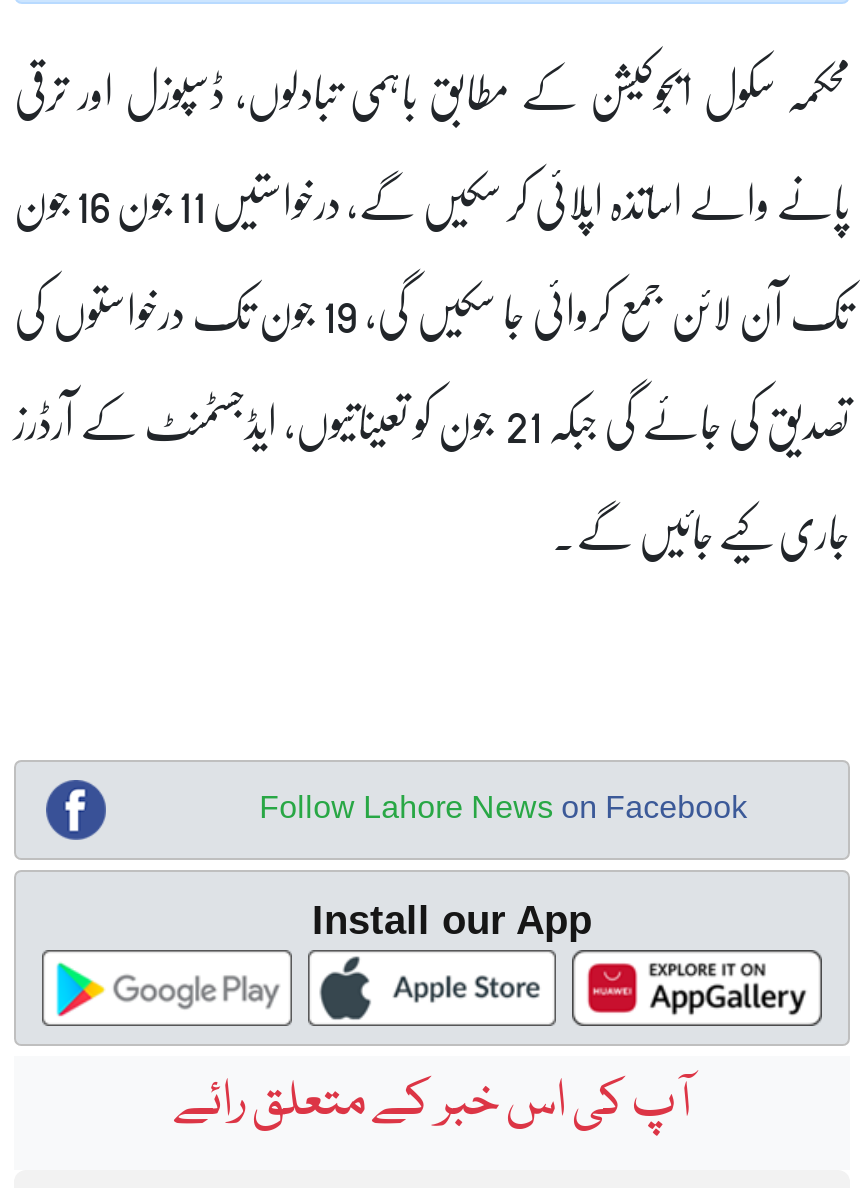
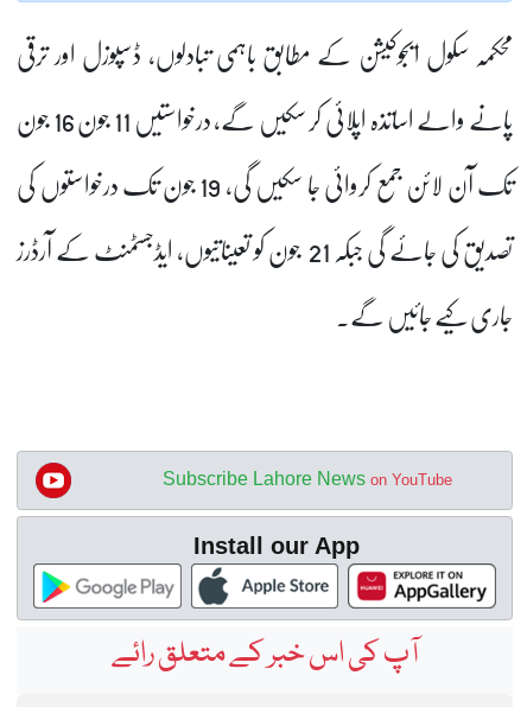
[44,778,108,842] [image] -> [34,461,72,499] [image]
[259,790,747,824] Follow Lahore News on Facebook -> [162,469,452,489] Subscribe Lahore News on YouTube

